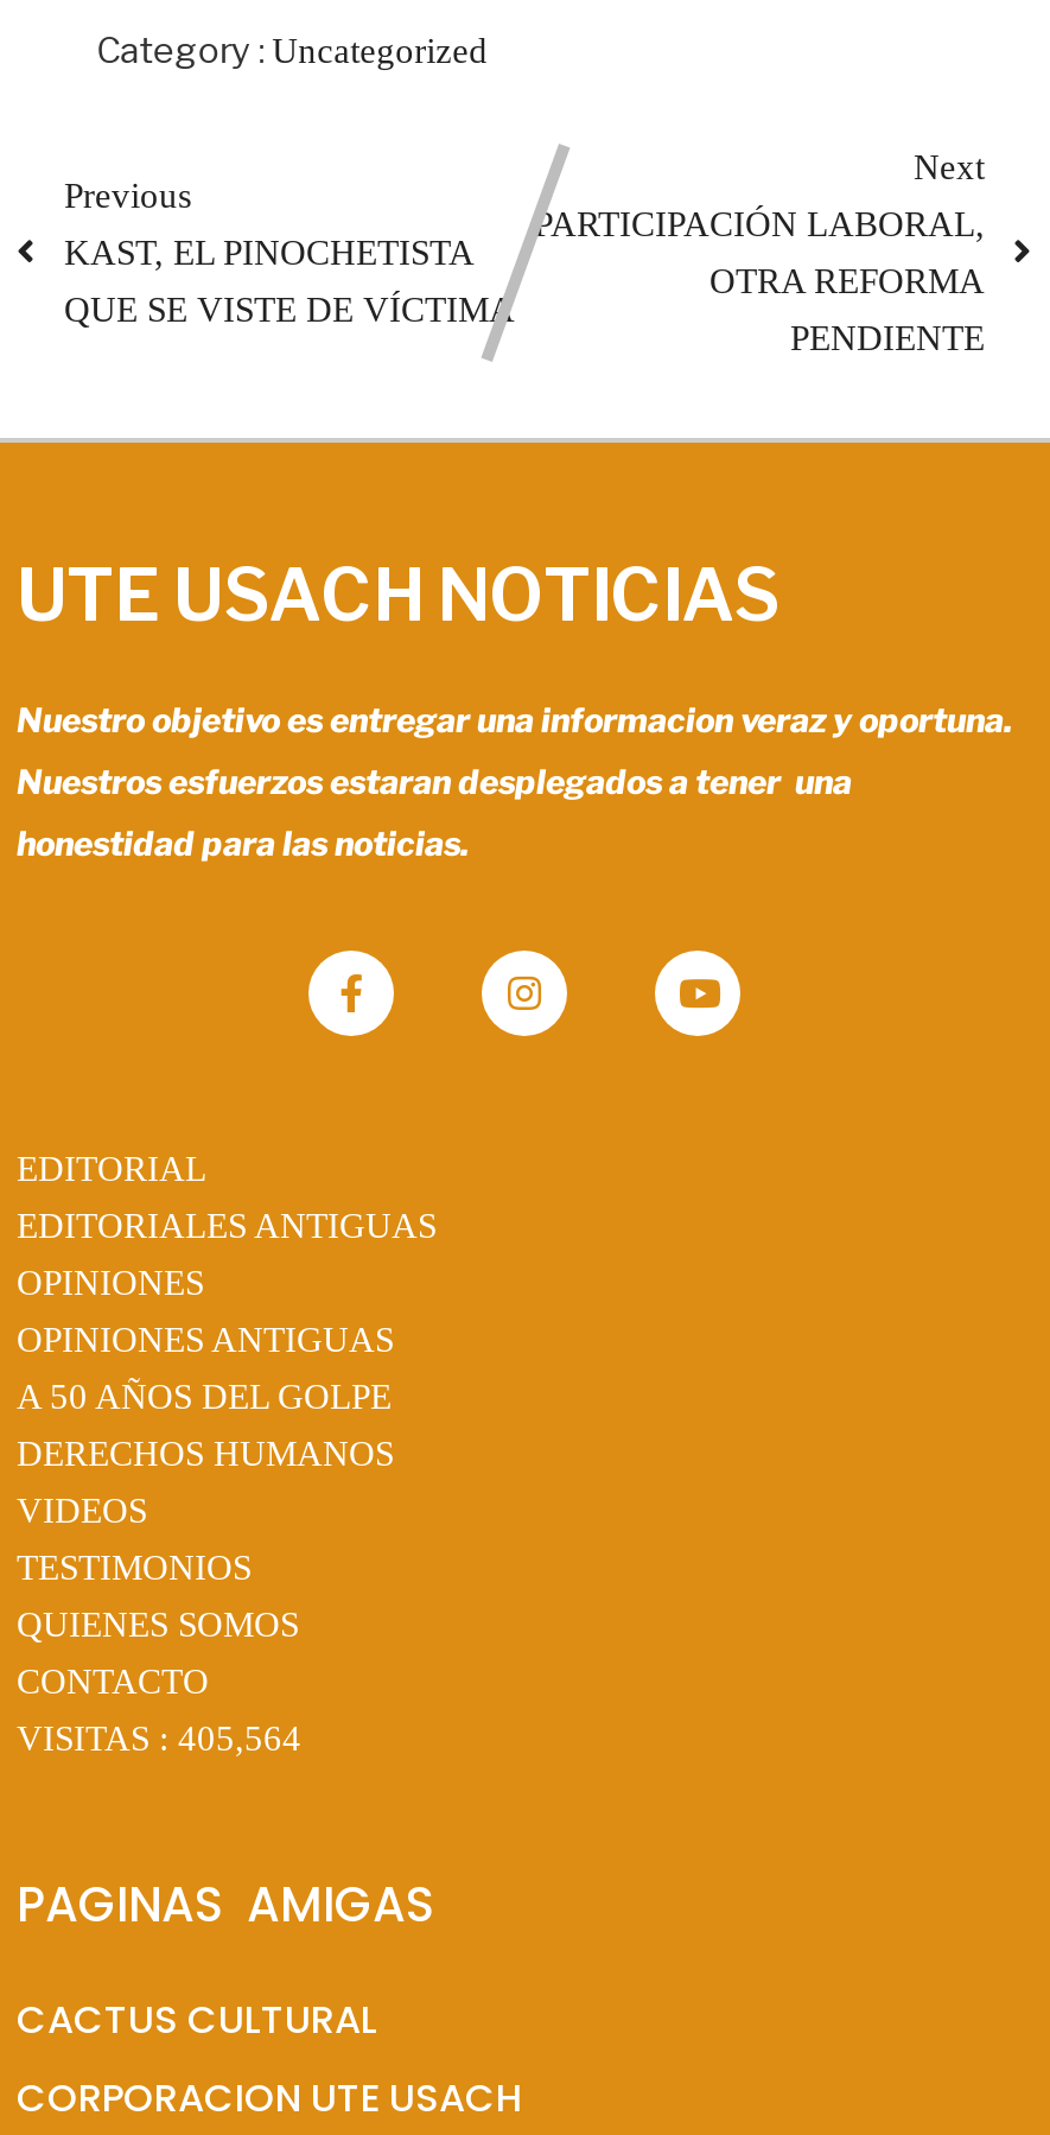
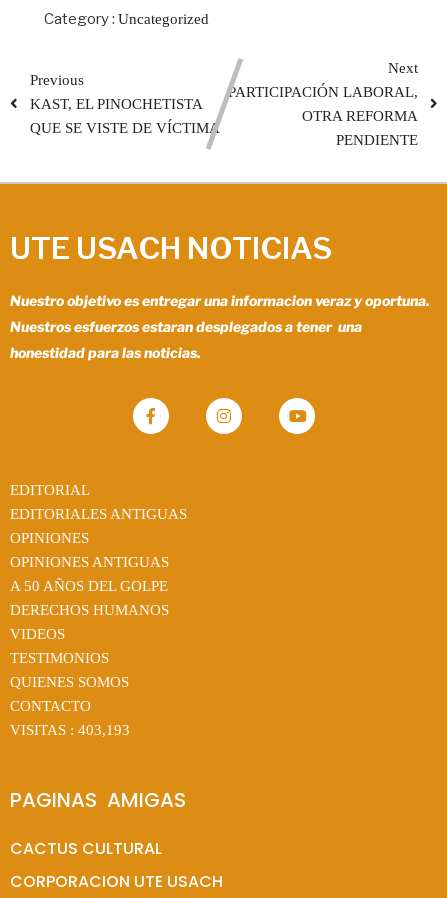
[17,1719,301,1757] VISITAS : 405,564 -> [10,722,130,738] VISITAS : 403,193

